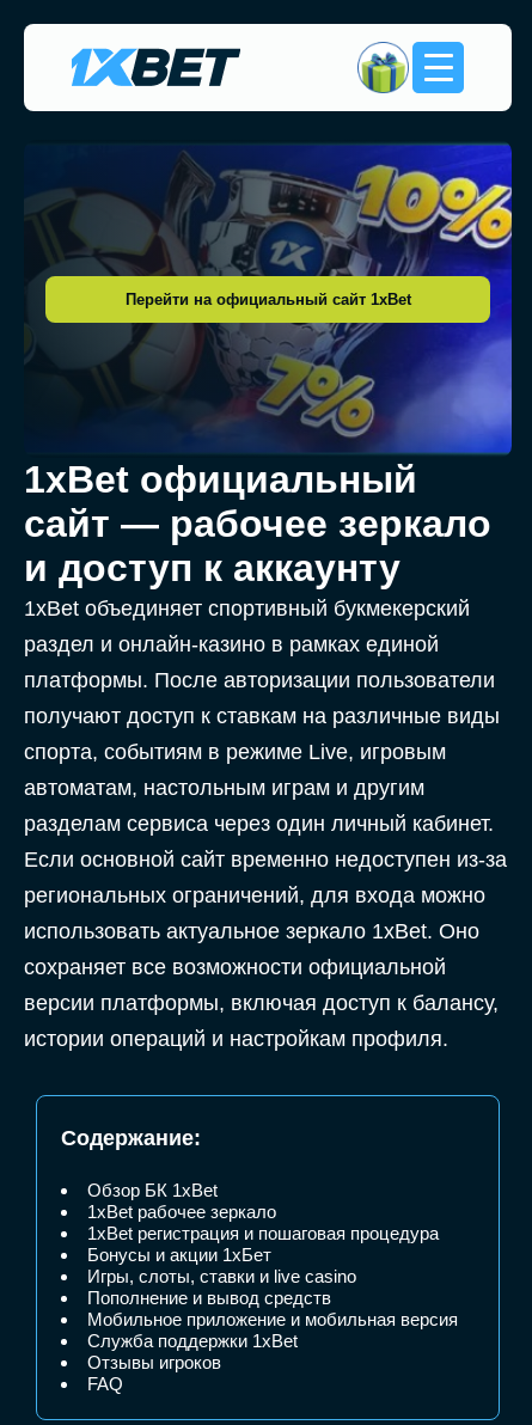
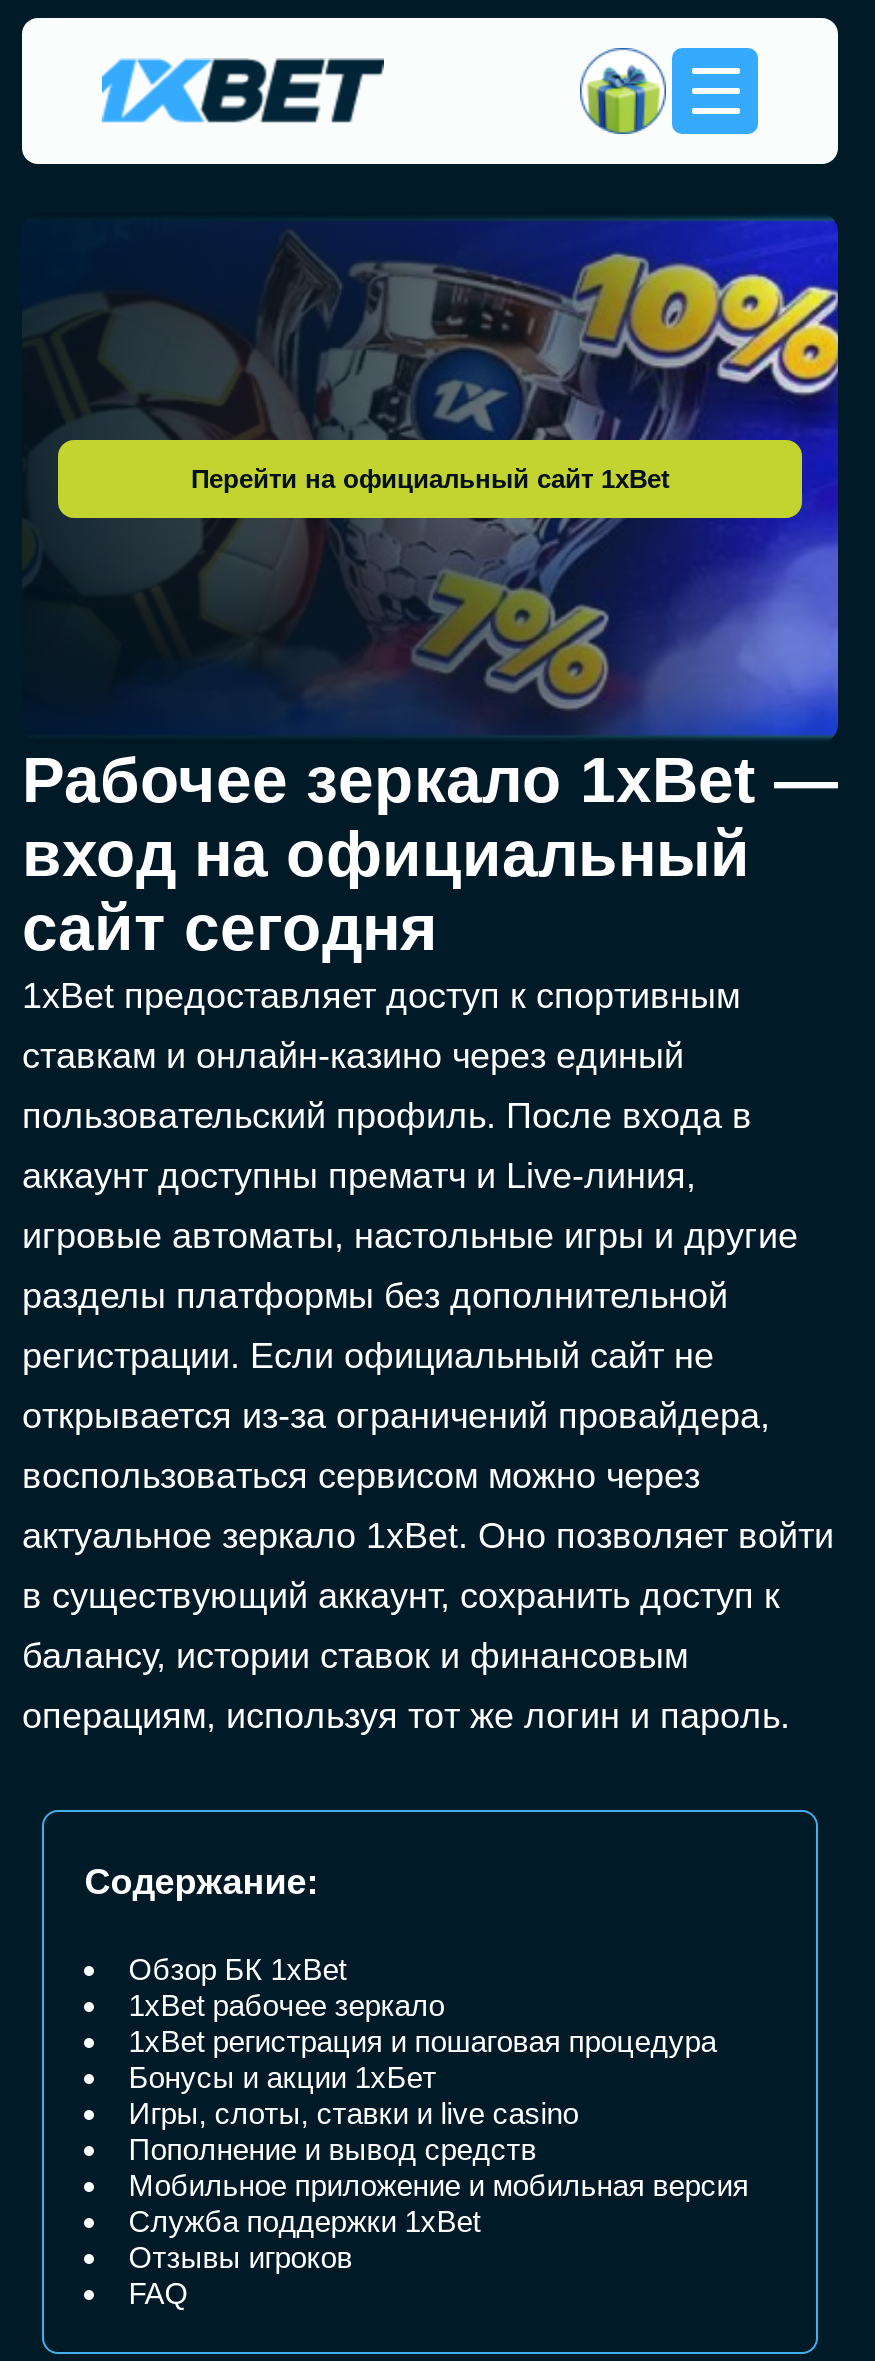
[24,458,491,620] 1xBet официальный | сайт — рабочее зеркало | и доступ к аккаунту | 1xBet объединяет спортивный букмекерский -> [22,744,838,1016] Рабочее зеркало 1xBet — | вход на официальный | сайт сегодня | 1xBet предоставляет доступ к спортивным
[24,632,439,656] раздел и онлайн-казино в рамках единой -> [22,1036,684,1076] ставкам и онлайн-казино через единый
[24,668,495,692] платформы. После авторизации пользователи -> [22,1096,752,1136] пользовательский профиль. После входа в
[24,704,500,728] получают доступ к ставкам на различные виды -> [22,1156,696,1196] аккаунт доступны прематч и Live-линия,
[24,740,446,764] спорта, событиям в режиме Live, игровым -> [22,1216,798,1256] игровые автоматы, настольные игры и другие
[24,776,424,800] автоматам, настольным играм и другим -> [22,1276,728,1316] разделы платформы без дополнительной
[24,812,494,836] разделам сервиса через один личный кабинет. -> [22,1336,714,1376] регистрации. Если официальный сайт не
[24,848,507,871] Если основной сайт временно недоступен из-за -> [22,1396,770,1436] открывается из-за ограничений провайдера,
[24,883,485,907] региональных ограничений, для входа можно -> [22,1456,700,1496] воспользоваться сервисом можно через
[24,919,479,943] использовать актуальное зеркало 1xBet. Оно -> [22,1516,834,1556] актуальное зеркало 1xBet. Оно позволяет войти
[24,955,446,979] сохраняет все возможности официальной -> [22,1576,780,1616] в существующий аккаунт, сохранить доступ к
[24,991,499,1015] версии платформы, включая доступ к балансу, -> [22,1636,688,1676] балансу, истории ставок и финансовым
[24,1027,448,1051] истории операций и настройкам профиля. -> [22,1696,790,1736] операциям, используя тот же логин и пароль.

